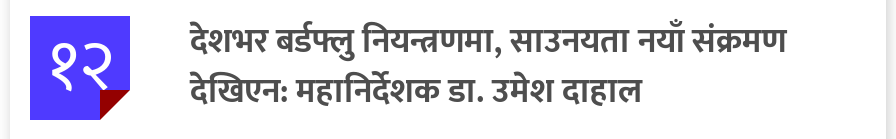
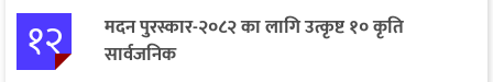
[190,15,786,121] देशभर बर्डफ्लु नियन्त्रणमा, साउनयता नयाँ संक्रमण | देखिएन: महानिर्देशक डा. उमेश दाहाल -> [105,12,404,70] मदन पुरस्कार-२०८२ का लागि उत्कृष्ट १० कृति | सार्वजनिक

